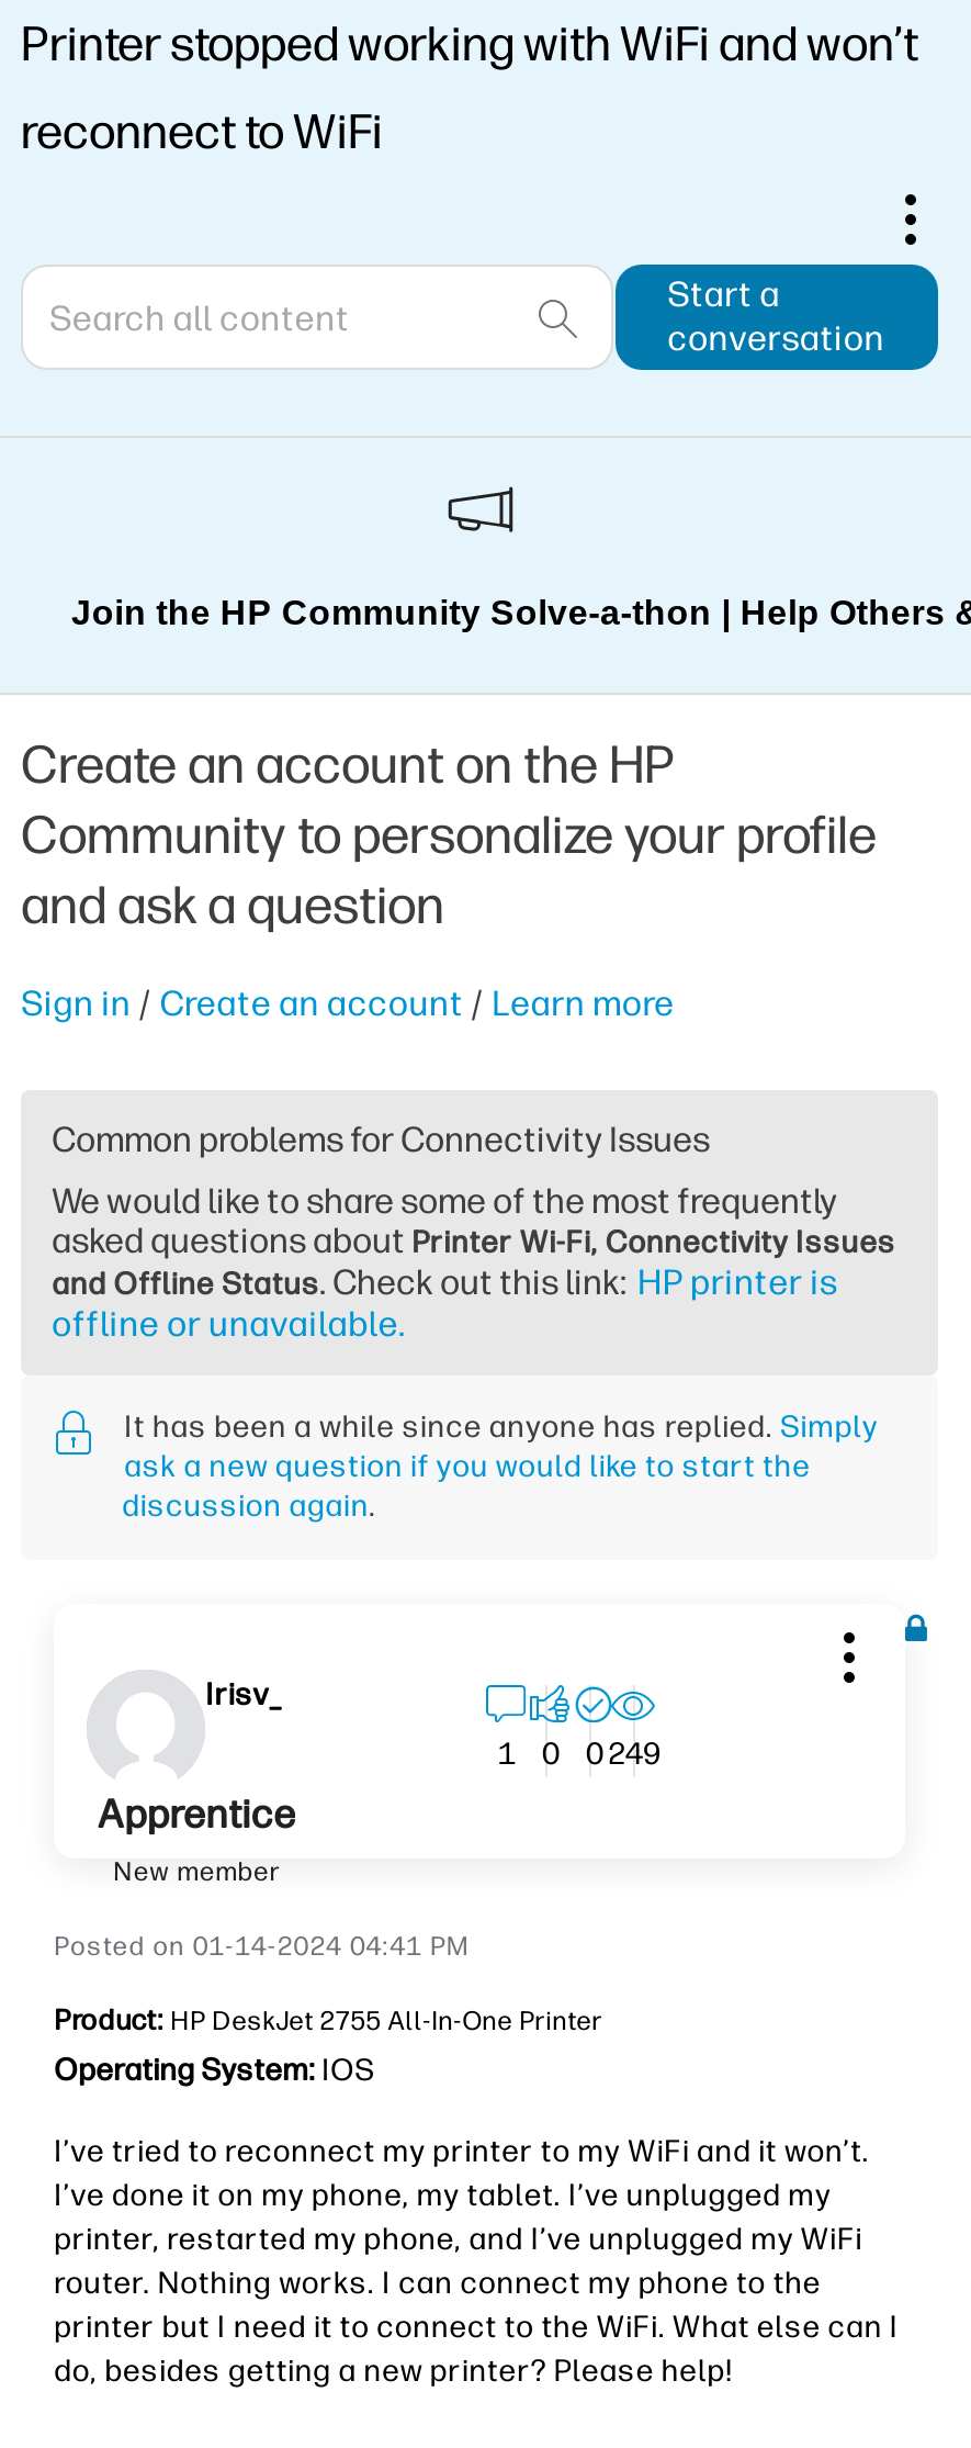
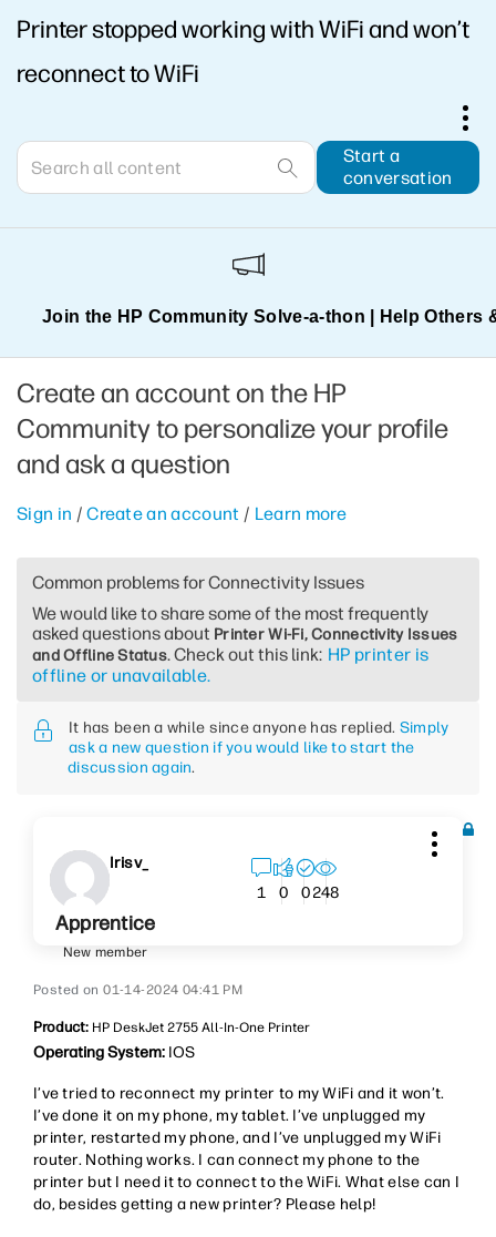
[498,1734,660,1773] 1 0 0 249 -> [257,883,339,902] 1 0 0 248

